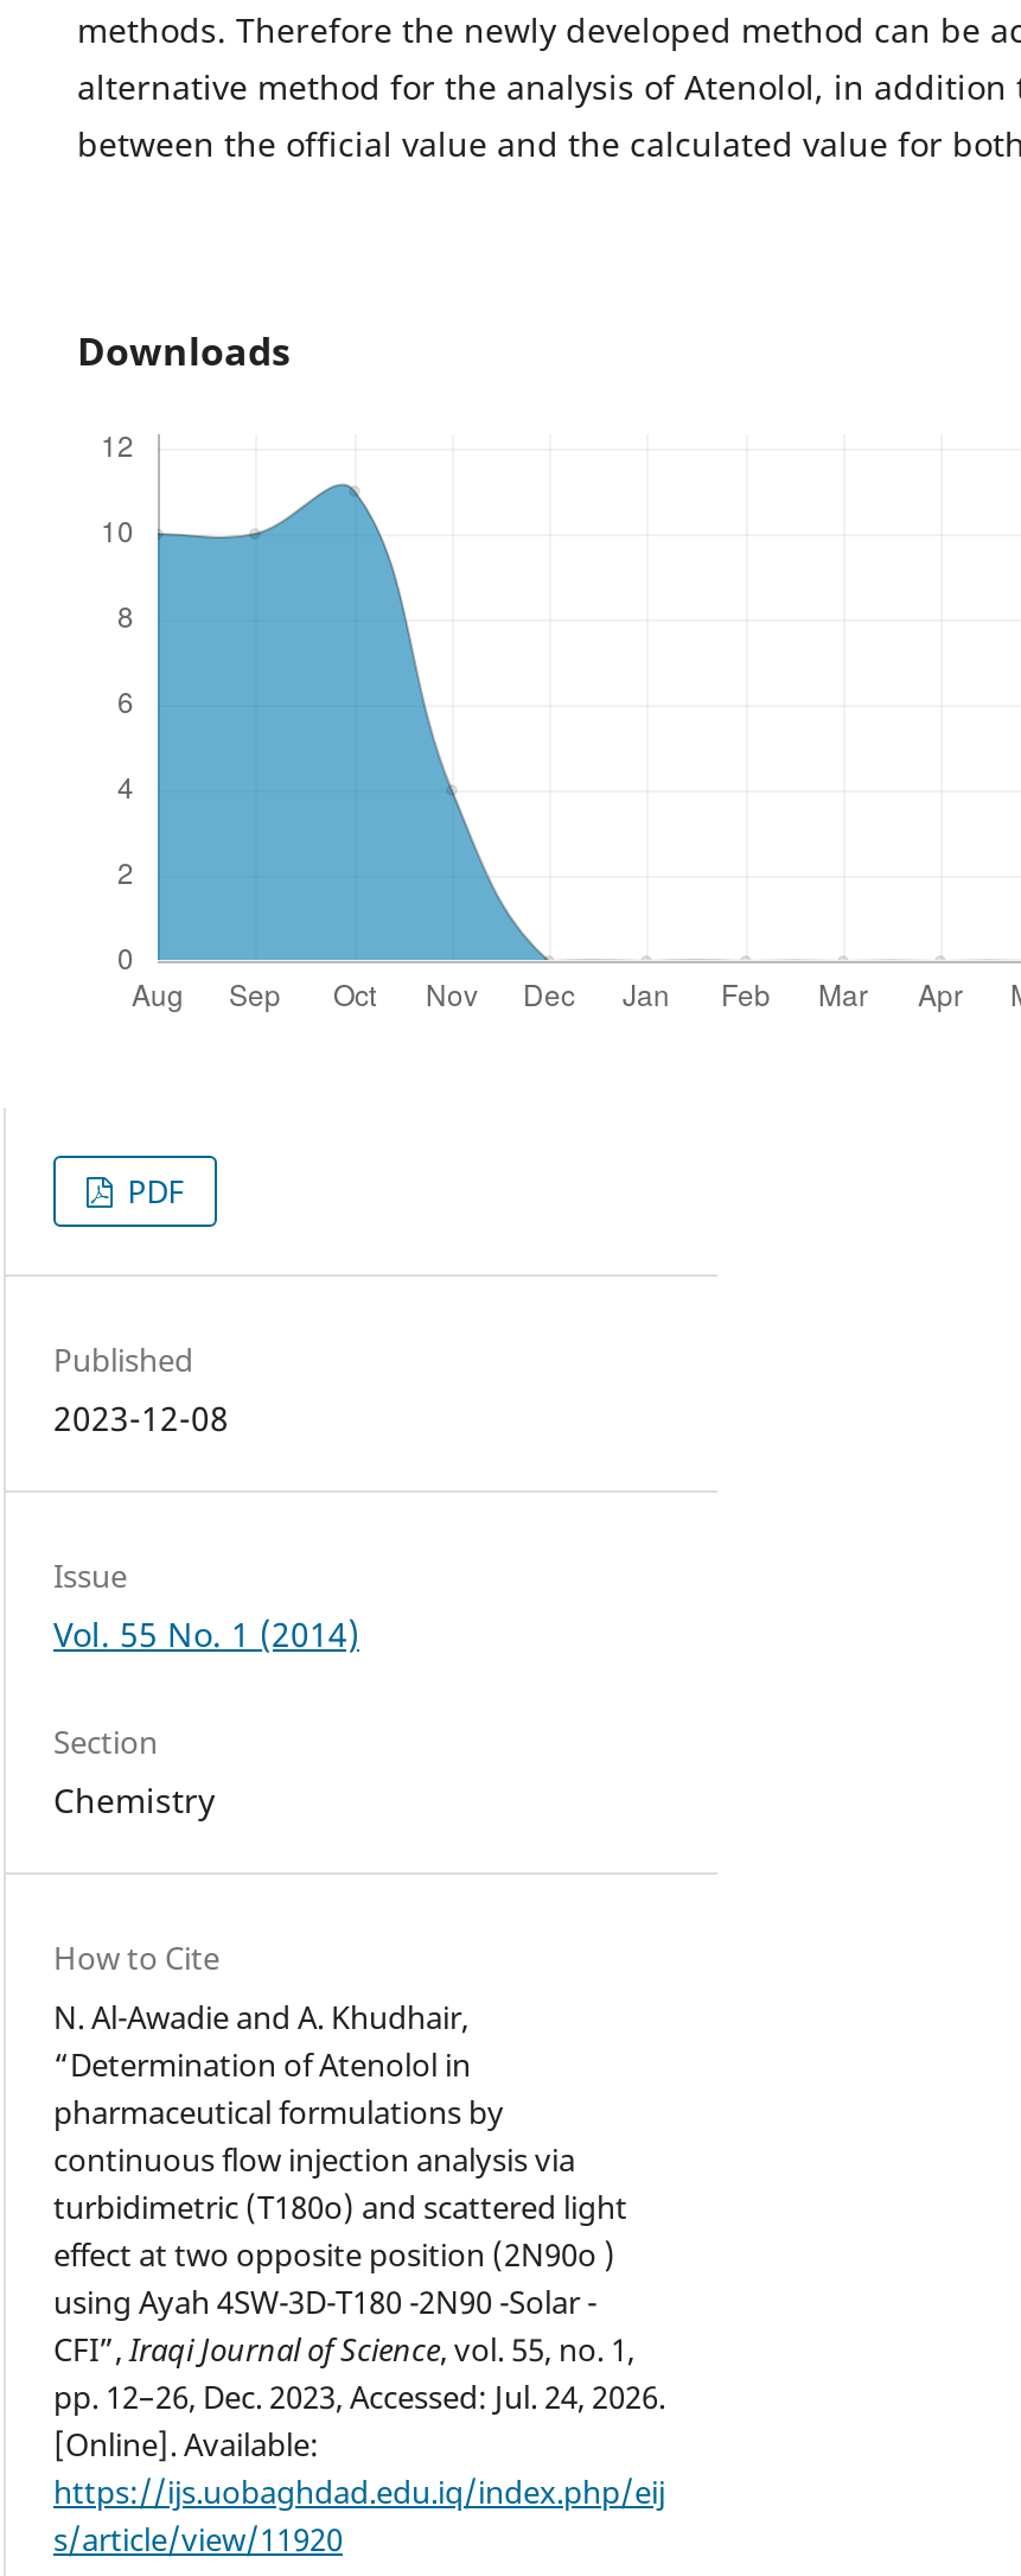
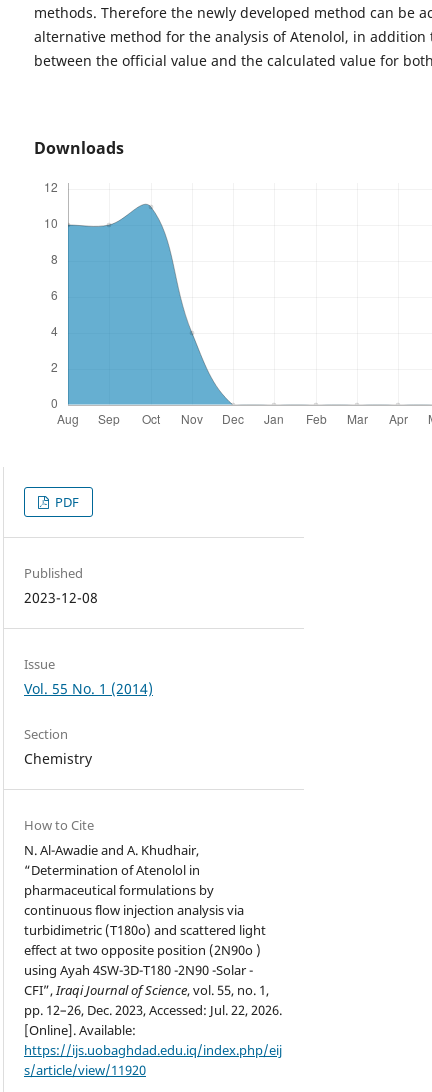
[53,2376,665,2418] pp. 12–26, Dec. 2023, Accessed: Jul. 24, 2026. -> [24,1001,282,1019] pp. 12–26, Dec. 2023, Accessed: Jul. 22, 2026.

